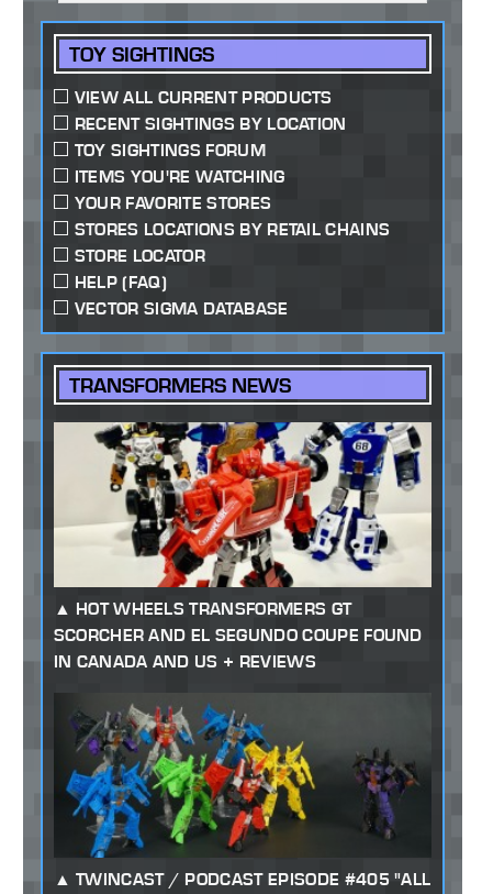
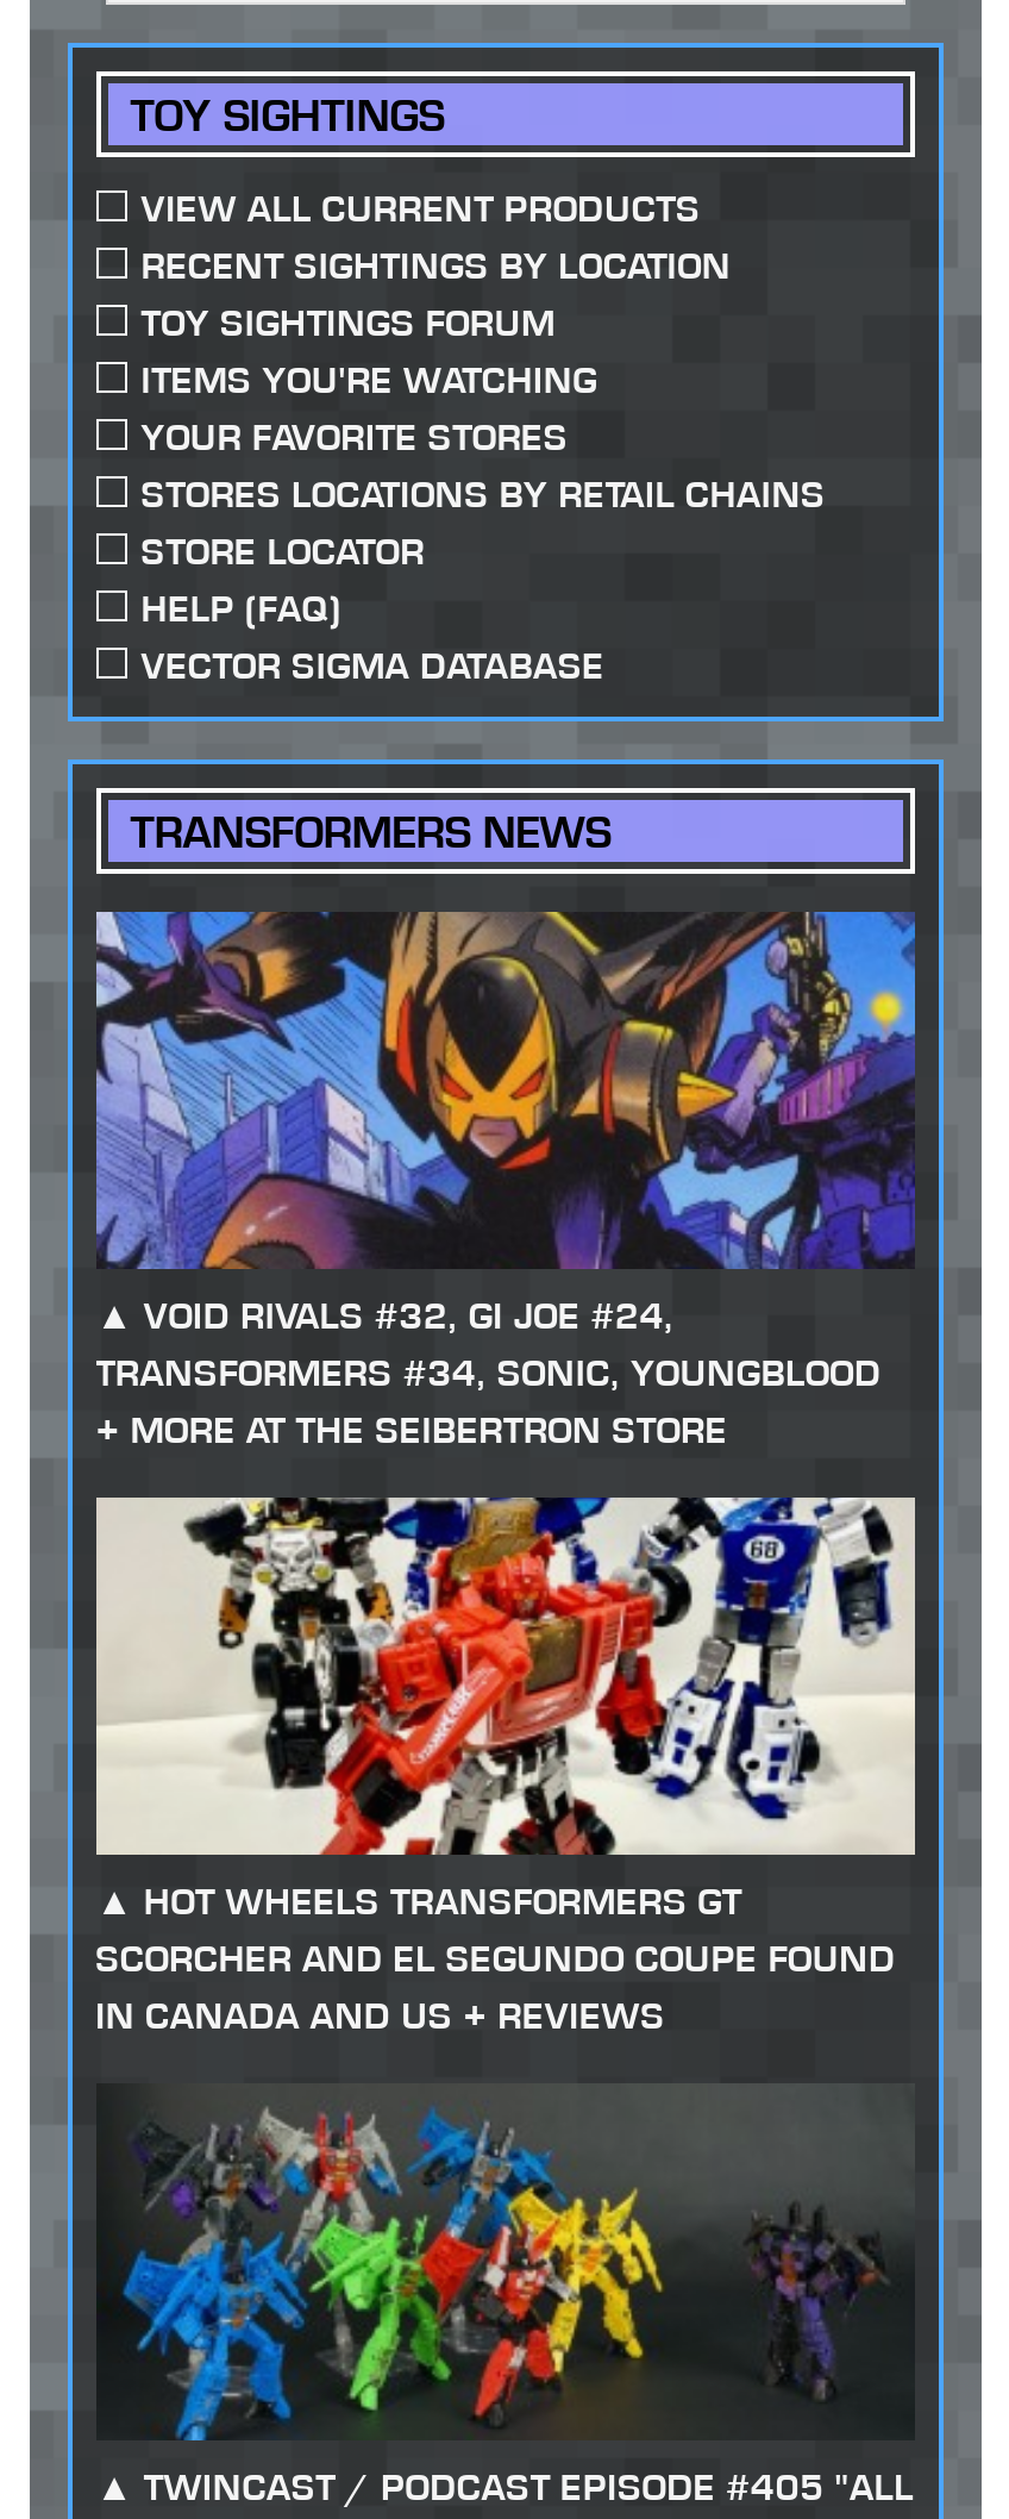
none -> [94,910,917,1453] [image] | VOID RIVALS #32, GI JOE #24, | TRANSFORMERS #34, SONIC, YOUNGBLOOD | + MORE AT THE SEIBERTRON STORE

